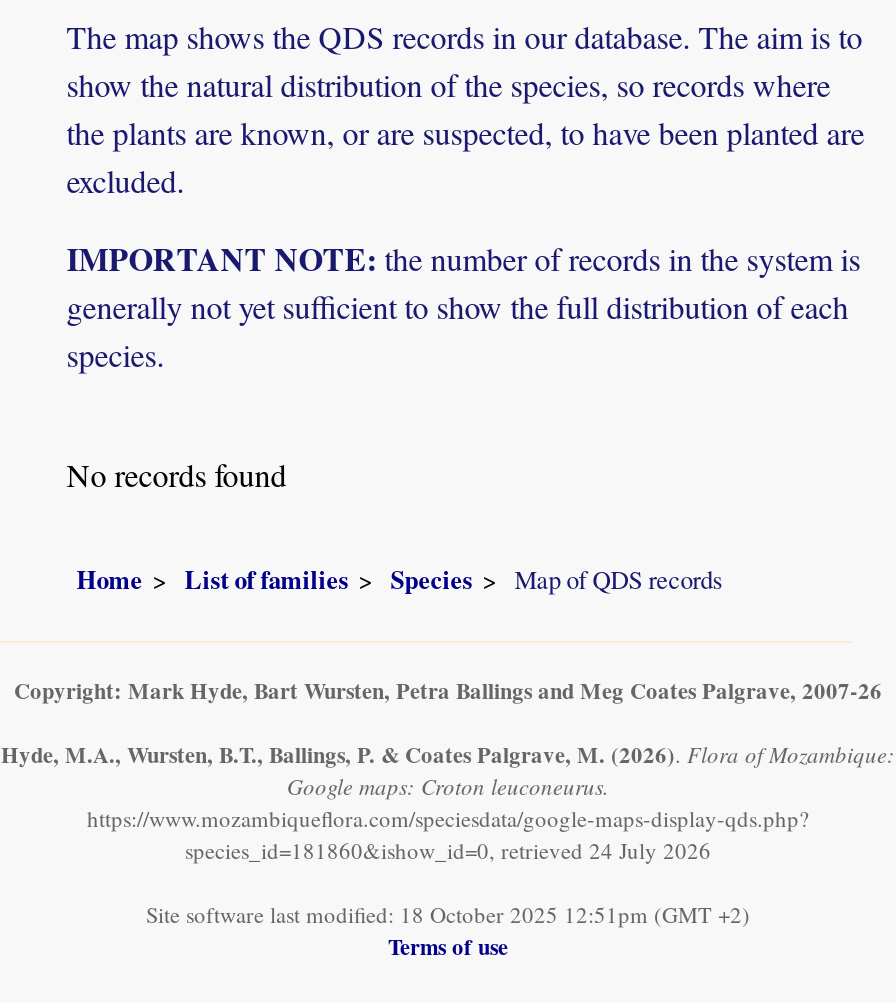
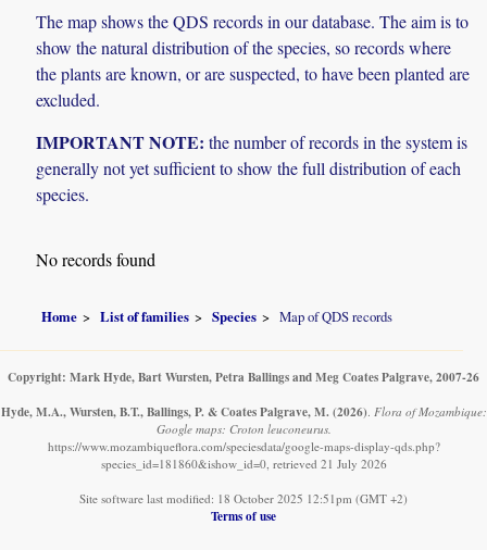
[185,836,711,866] species_id=181860&ishow_id=0, retrieved 24 July 2026 -> [101,456,386,472] species_id=181860&ishow_id=0, retrieved 21 July 2026

